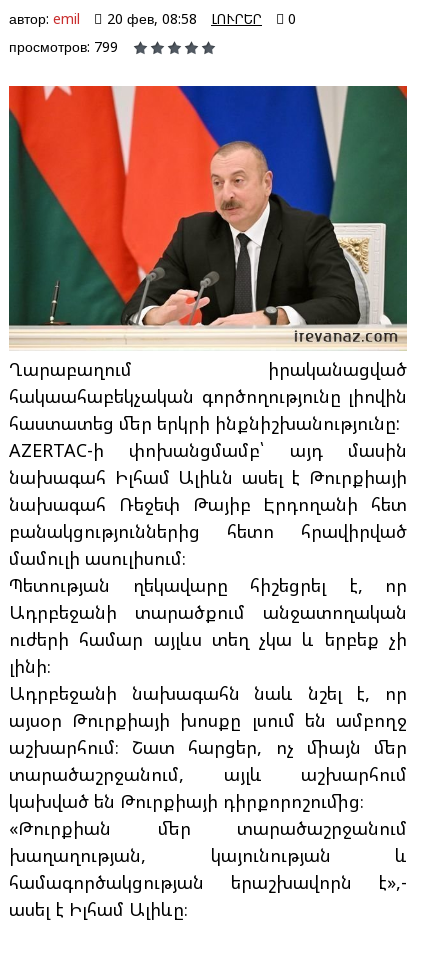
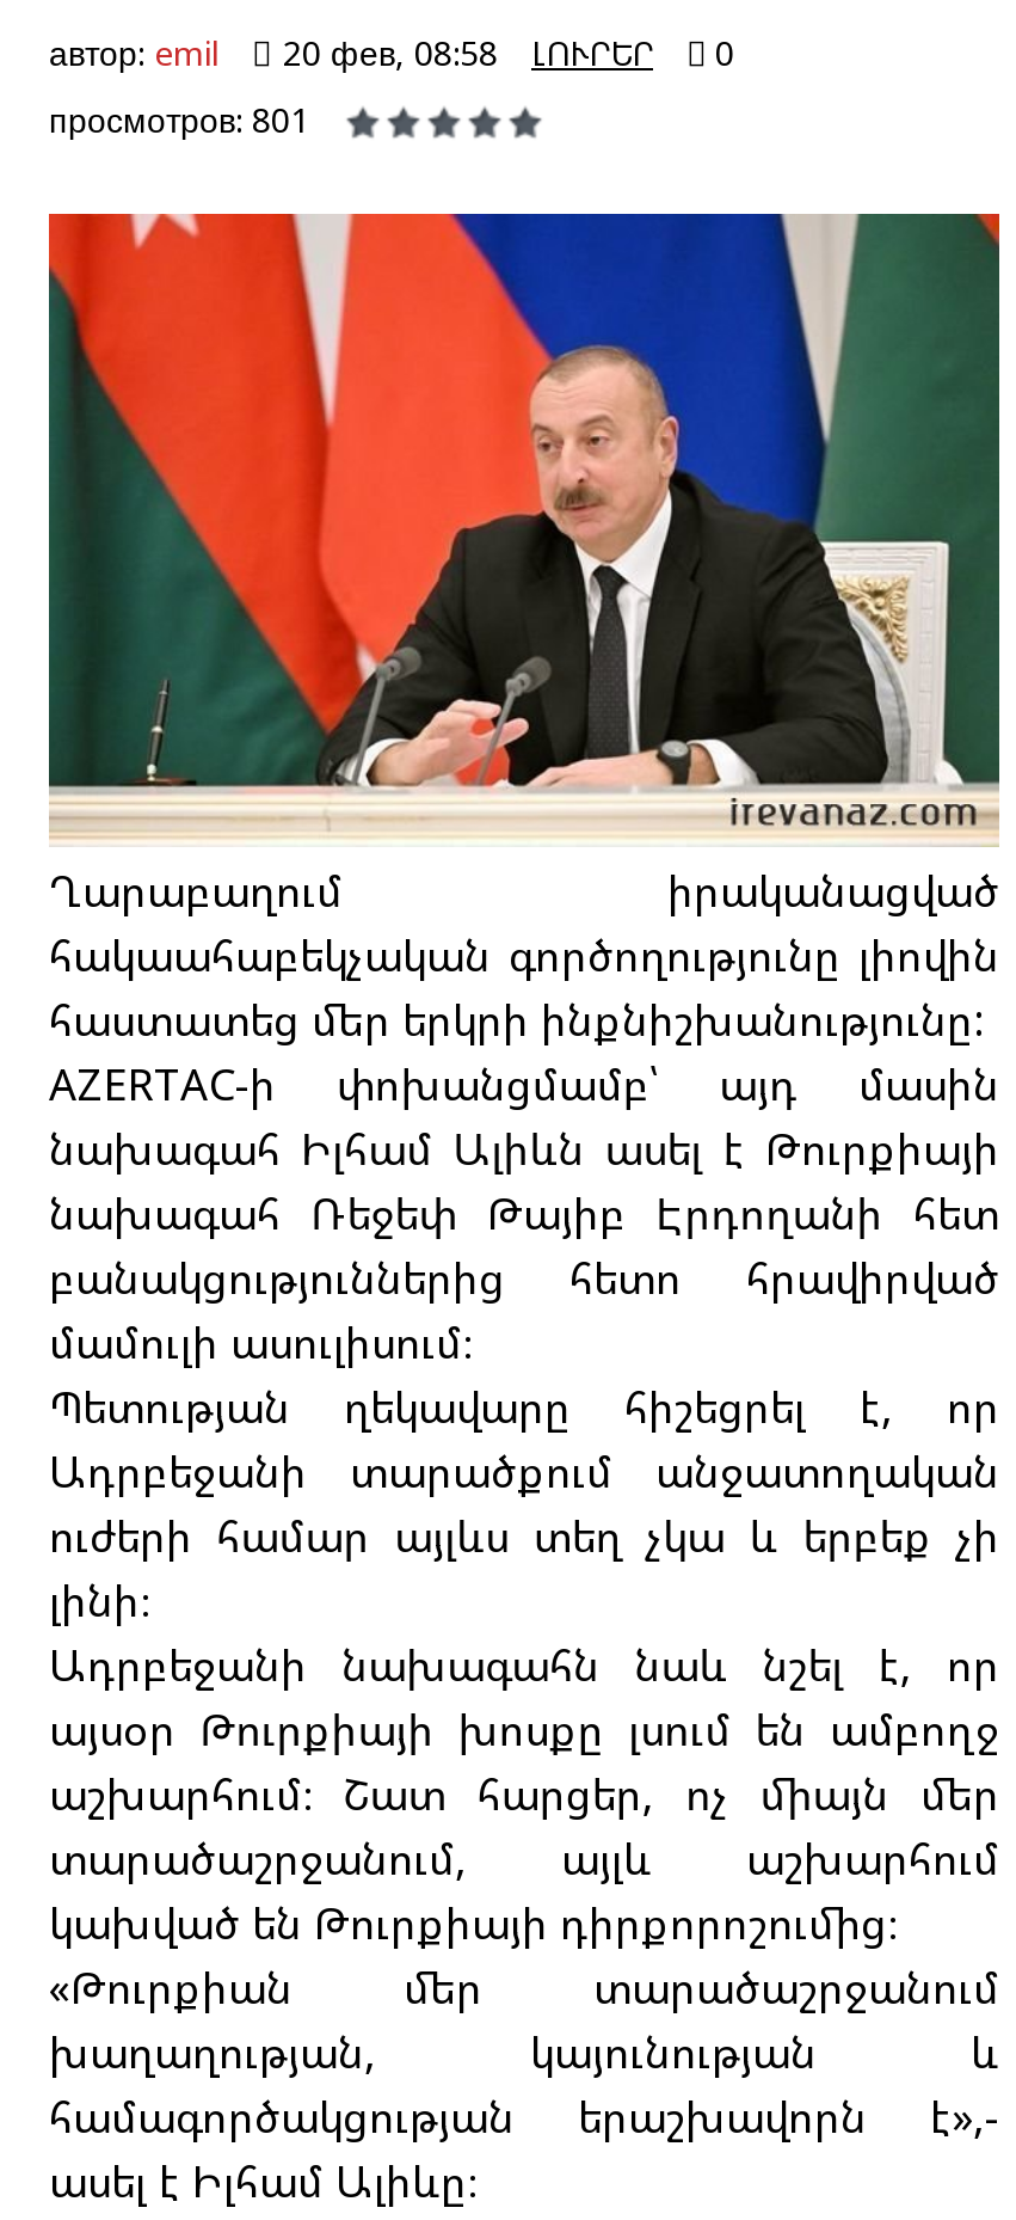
[9,37,118,56] просмотров: 799 -> [49,97,309,142] просмотров: 801

